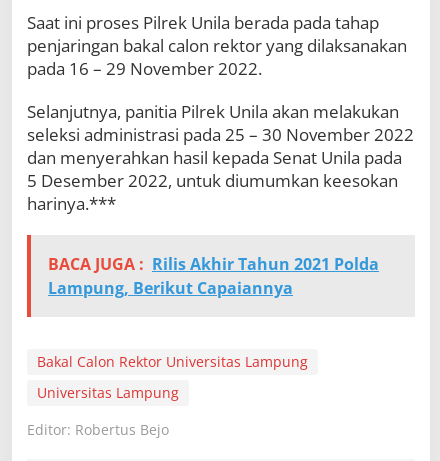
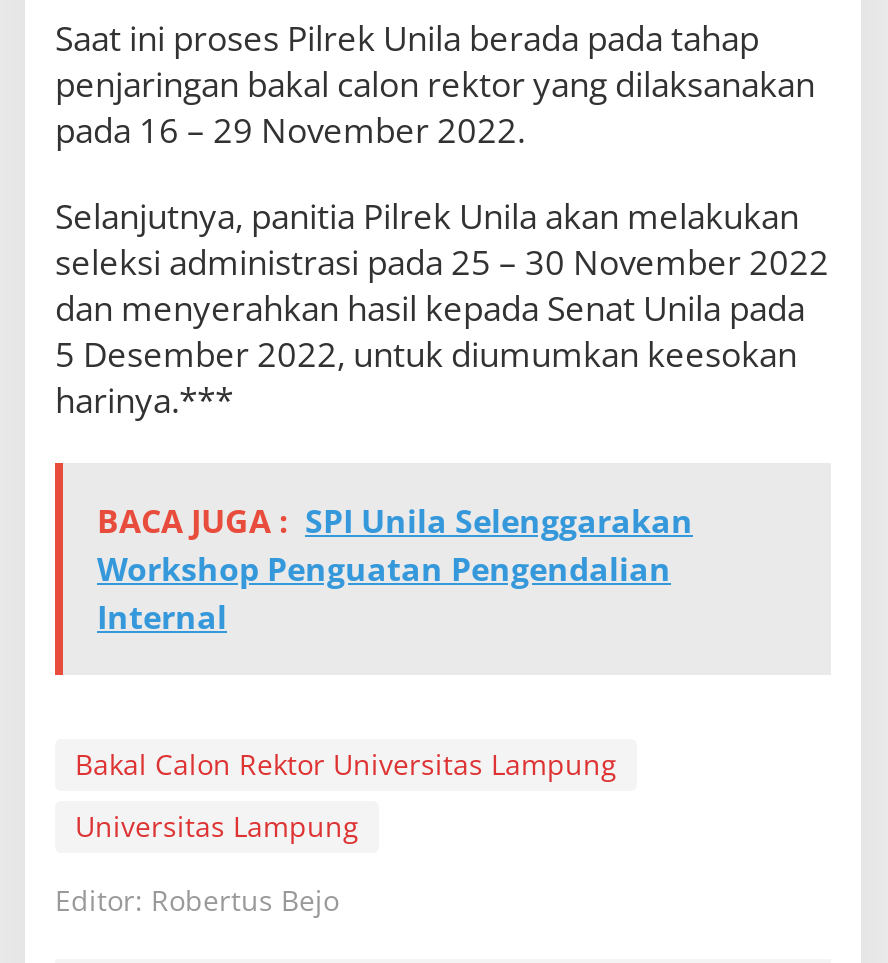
[48,253,379,299] BACA JUGA : Rilis Akhir Tahun 2021 Polda | Lampung, Berikut Capaiannya -> [97,499,693,639] BACA JUGA : SPI Unila Selenggarakan | Workshop Penguatan Pengendalian | Internal

